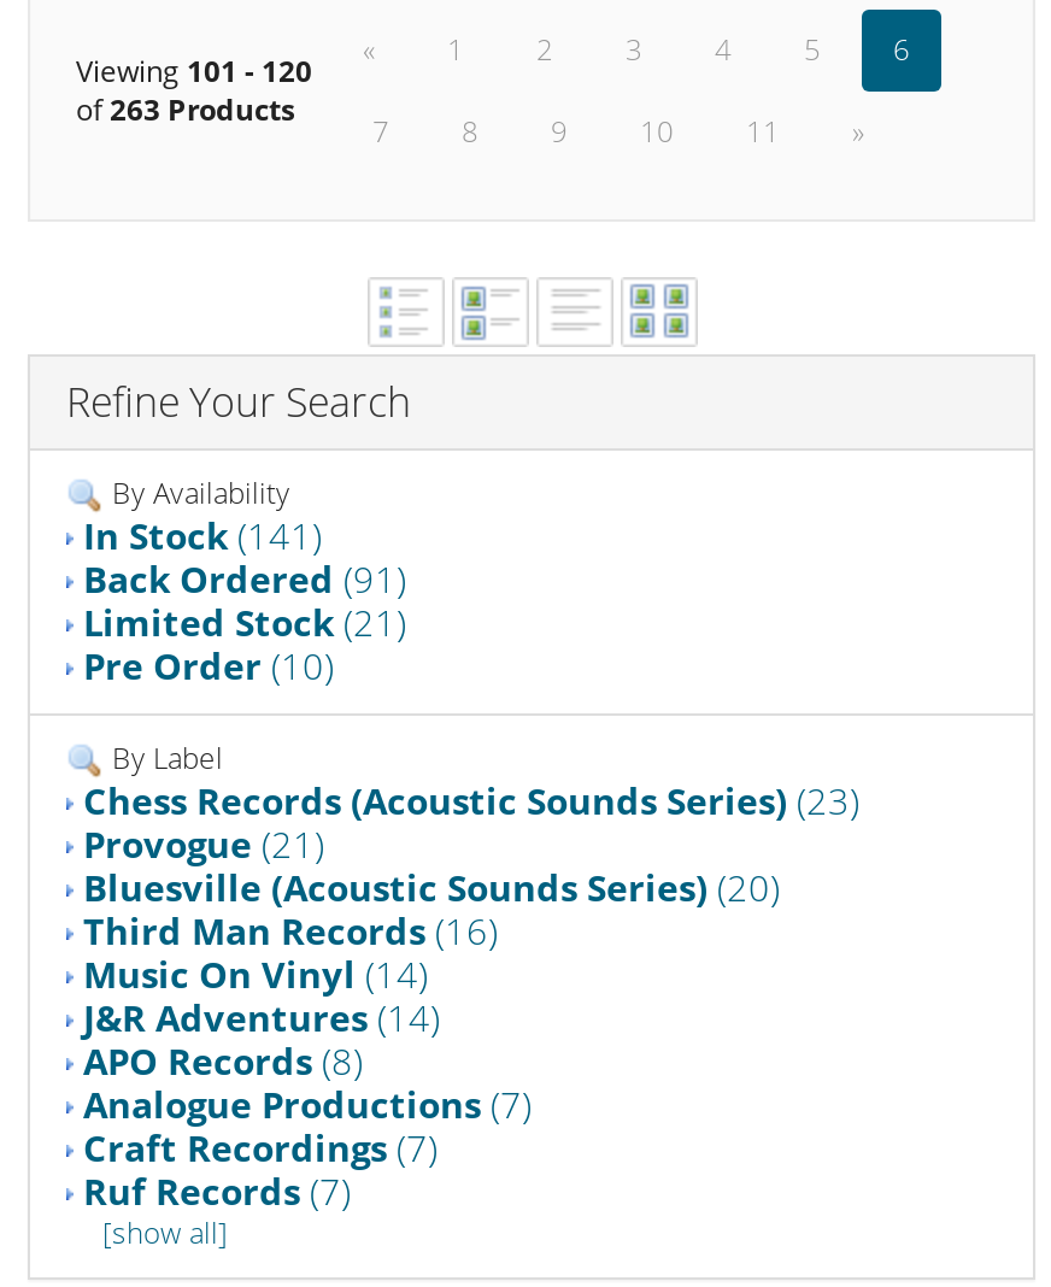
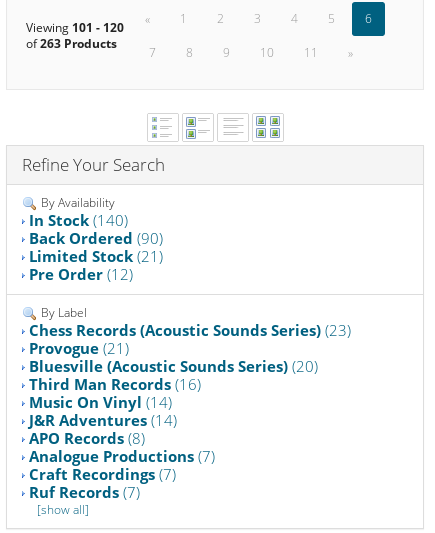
[83,510,322,559] In Stock (141) -> [29,210,128,230] In Stock (140)
[83,554,406,602] Back Ordered (91) -> [29,228,163,248] Back Ordered (90)
[83,641,334,689] Pre Order (10) -> [29,264,133,284] Pre Order (12)

